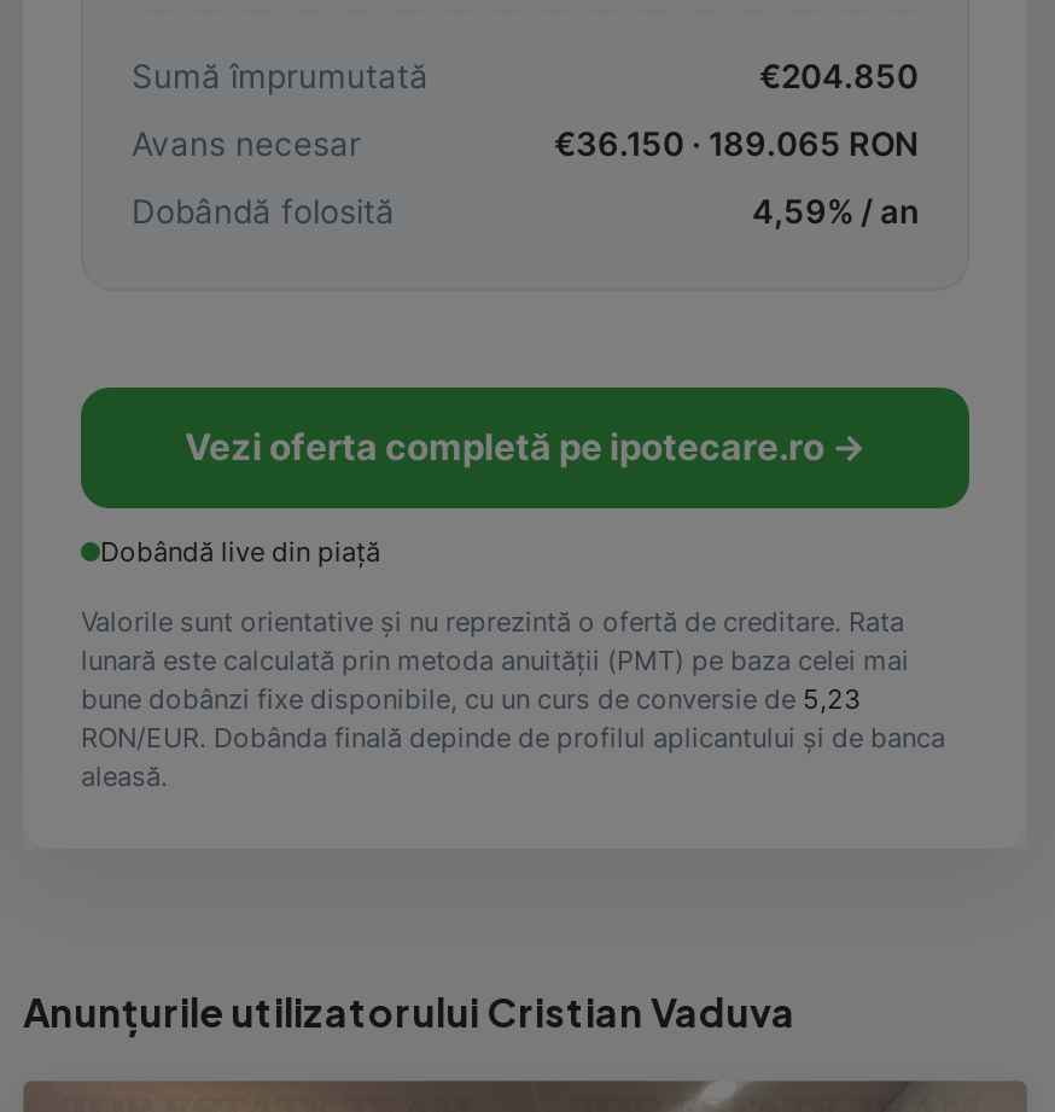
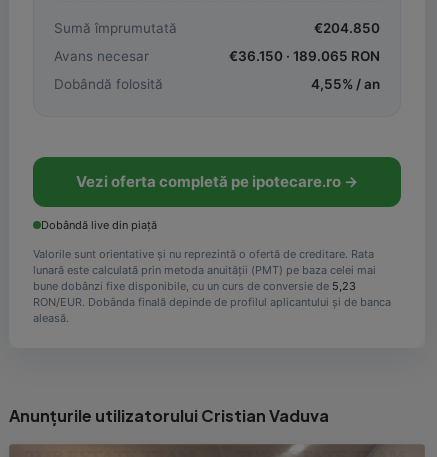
[752,192,919,231] 4,59% / an -> [311,76,380,92] 4,55% / an

